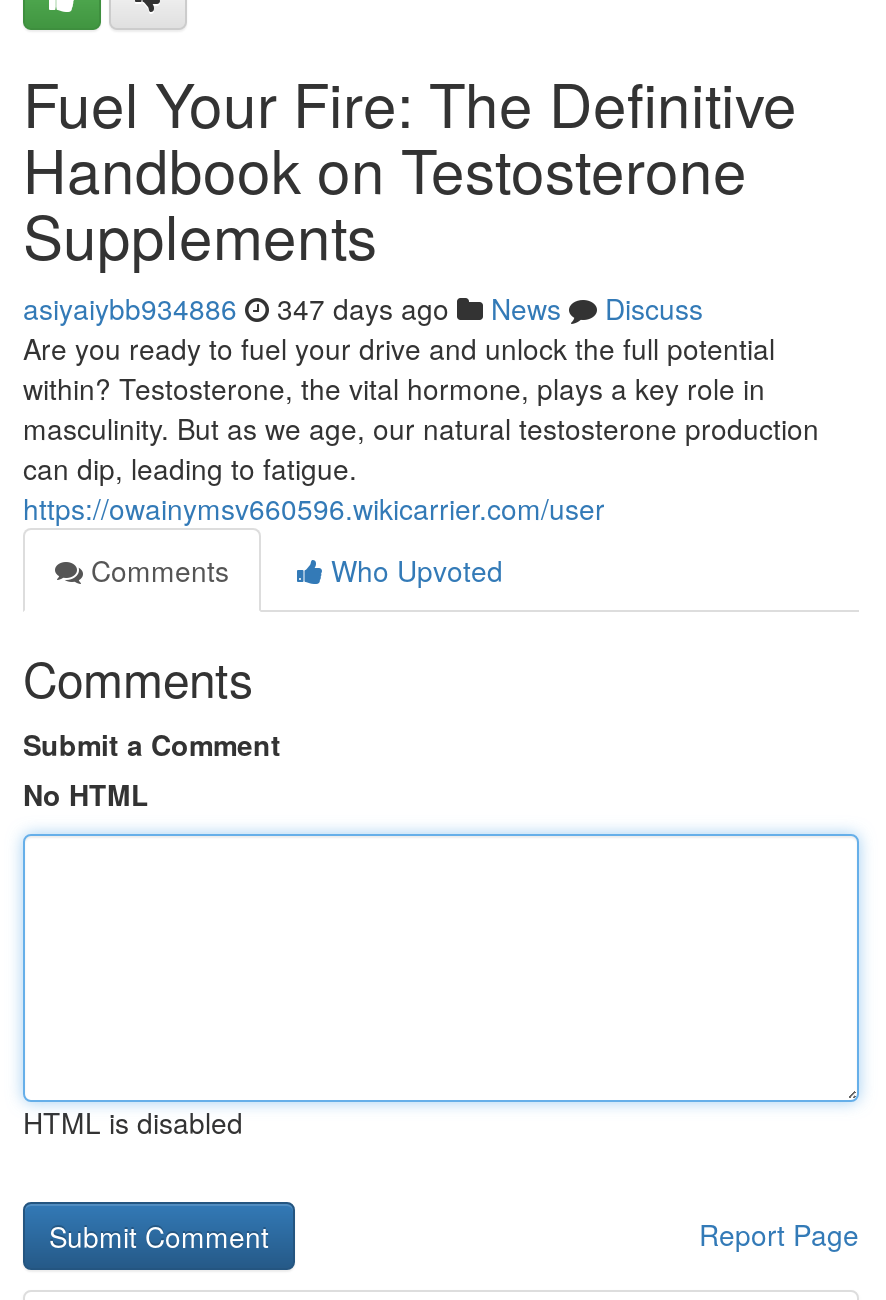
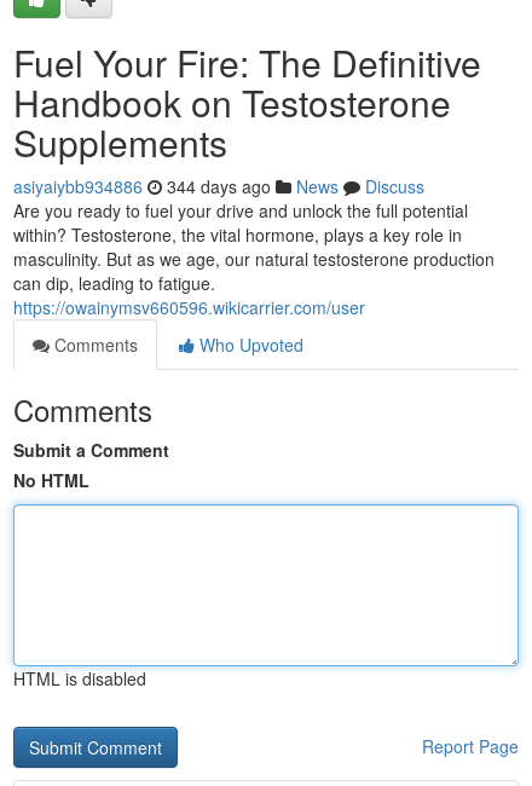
[23,288,703,328] asiyaiybb934886 347 days ago News Discuss -> [13,174,424,198] asiyaiybb934886 344 days ago News Discuss

